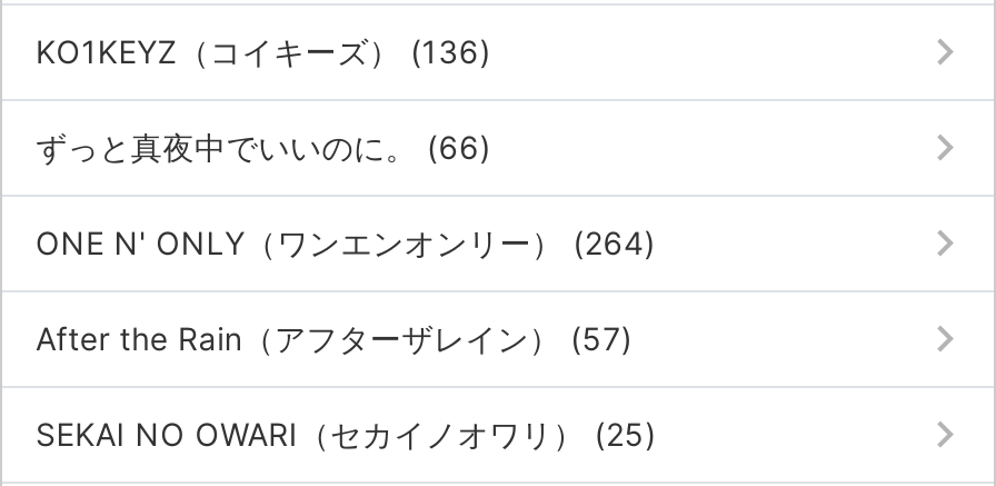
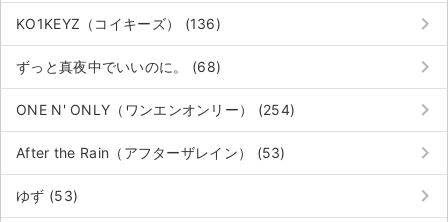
[36,128,492,166] ずっと真夜中でいいのに。 (66) -> [16,58,221,75] ずっと真夜中でいいのに。 (68)
[36,224,656,262] ONE N' ONLY（ワンエンオンリー） (264) -> [16,101,295,118] ONE N' ONLY（ワンエンオンリー） (254)
[36,320,633,357] After the Rain（アフターザレイン） (57) -> [16,144,286,161] After the Rain（アフターザレイン） (53)
[36,415,657,453] SEKAI NO OWARI（セカイノオワリ） (25) -> [16,187,78,204] ゆず (53)

